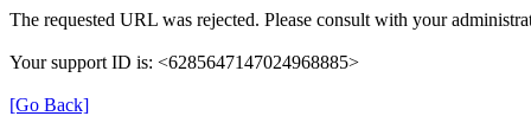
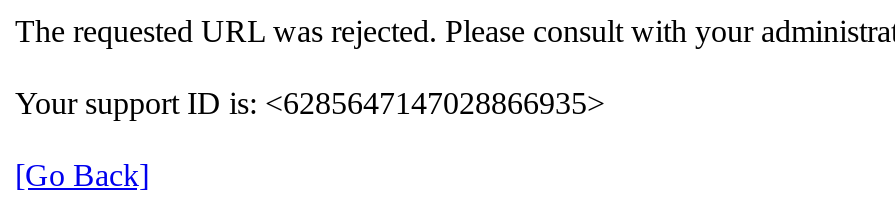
[9,52,359,72] Your support ID is: <6285647147024968885> -> [15,86,605,120] Your support ID is: <6285647147028866935>

